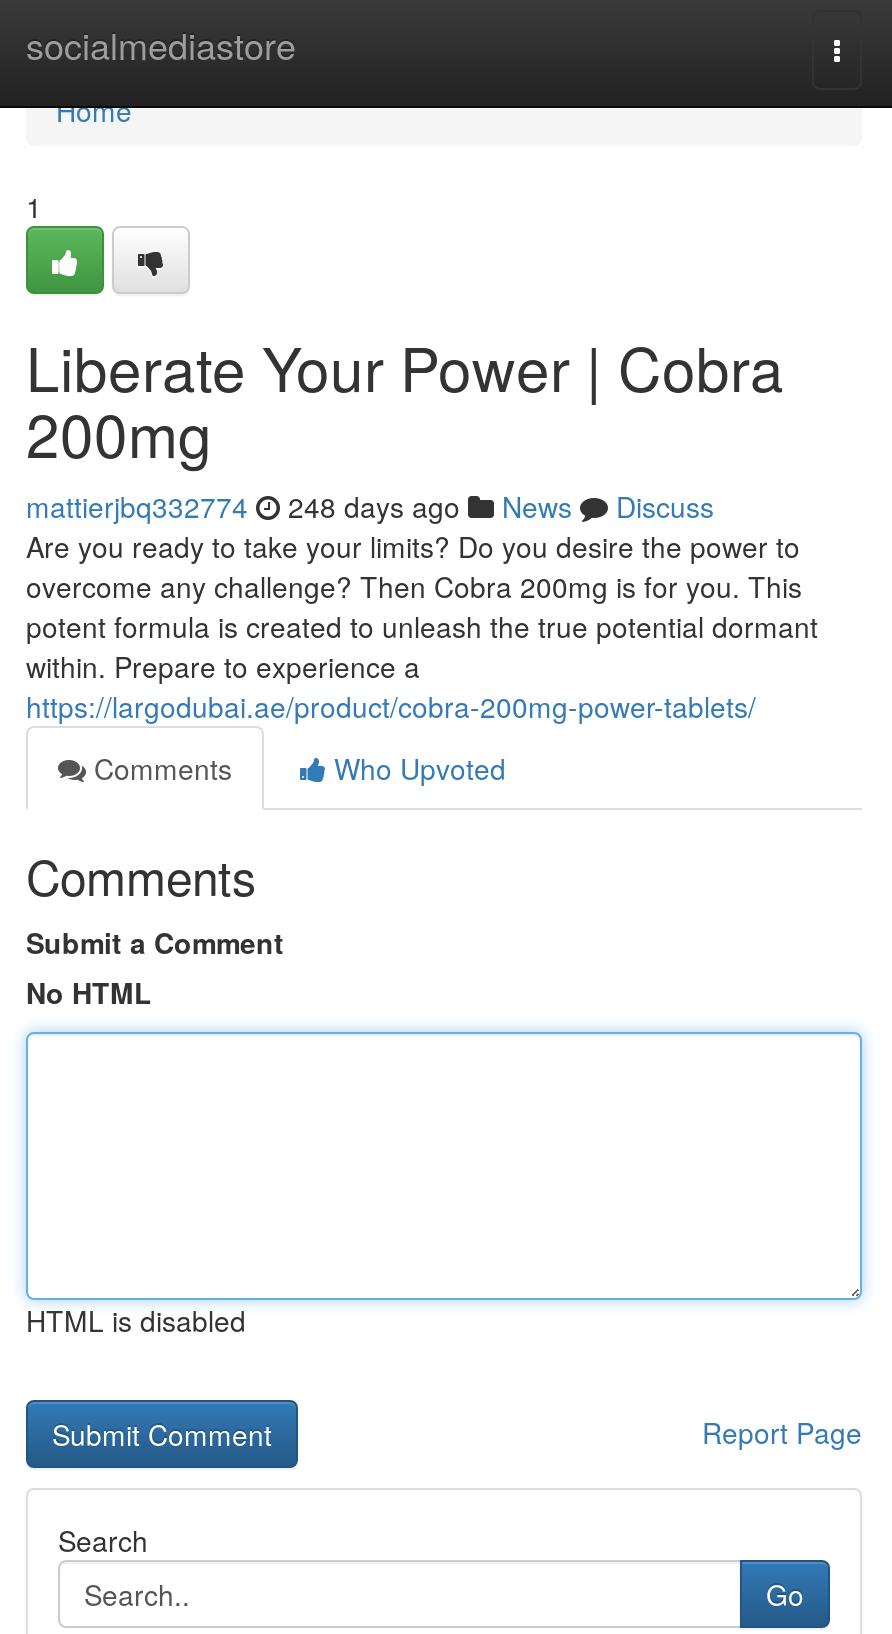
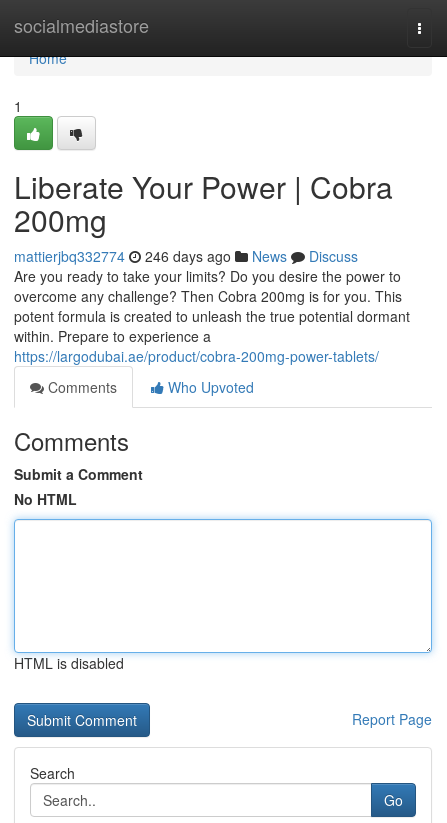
[26,486,714,526] mattierjbq332774 248 days ago News Discuss -> [14,246,358,266] mattierjbq332774 246 days ago News Discuss

